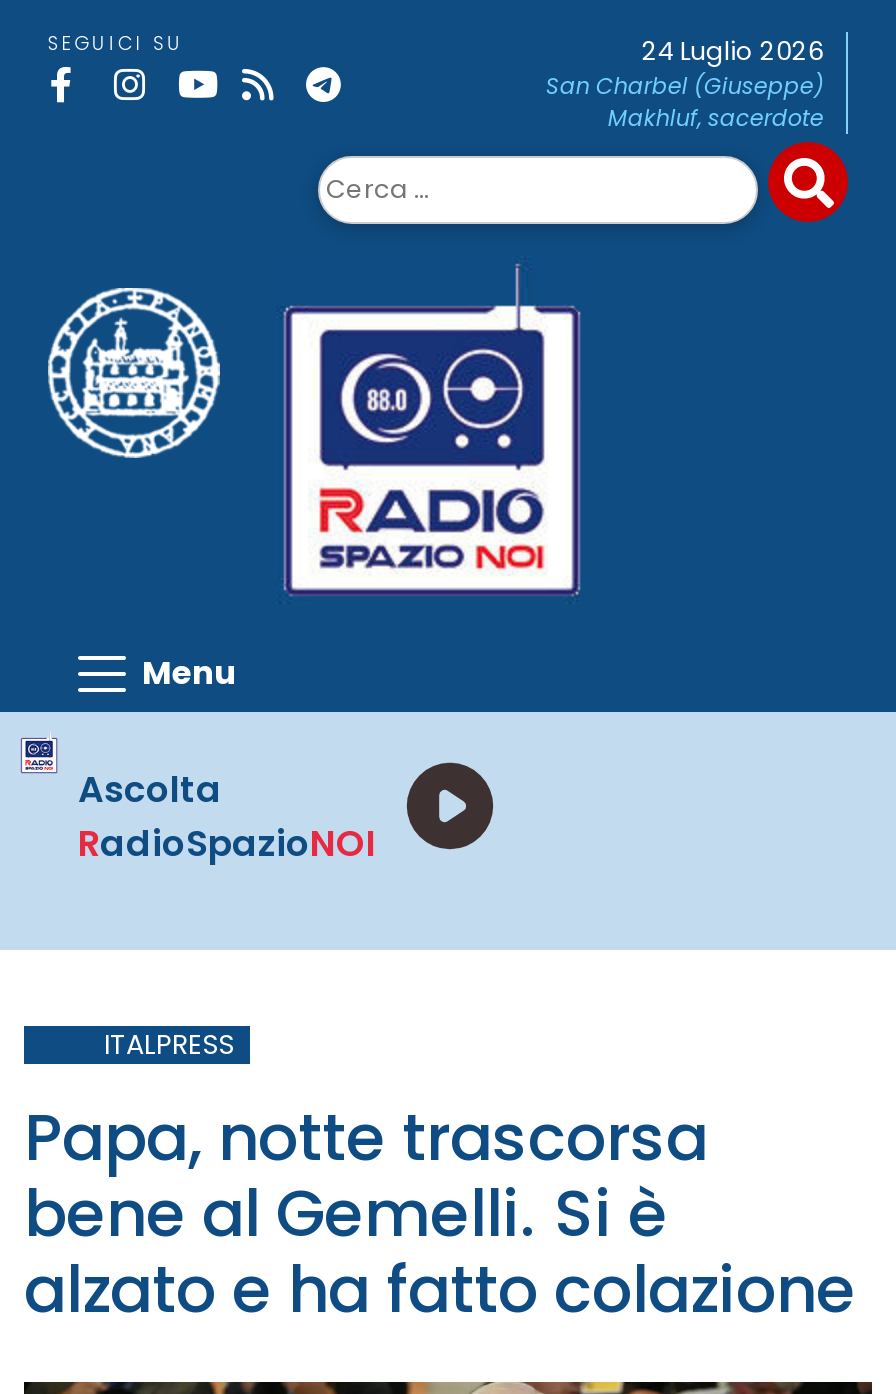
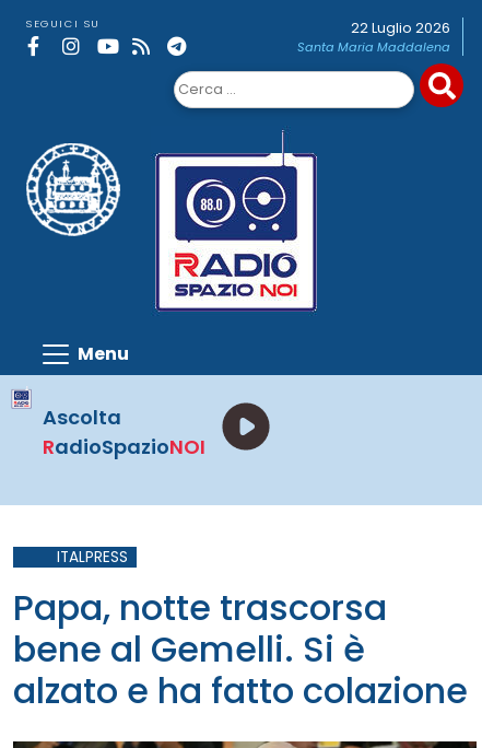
[546,34,824,134] 24 Luglio 2026 | San Charbel (Giuseppe) | Makhluf, sacerdote -> [297,19,450,56] 22 Luglio 2026 | Santa Maria Maddalena

